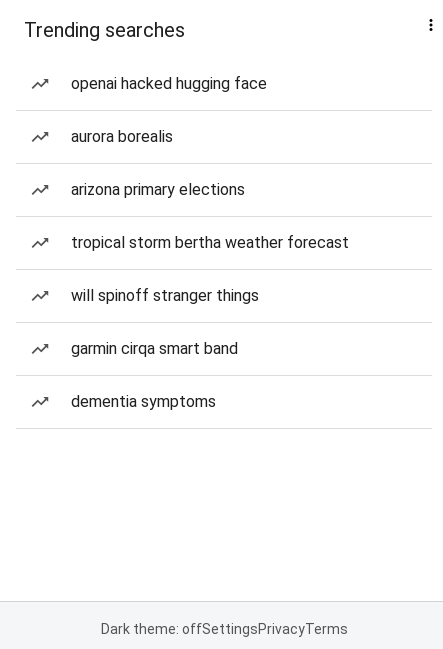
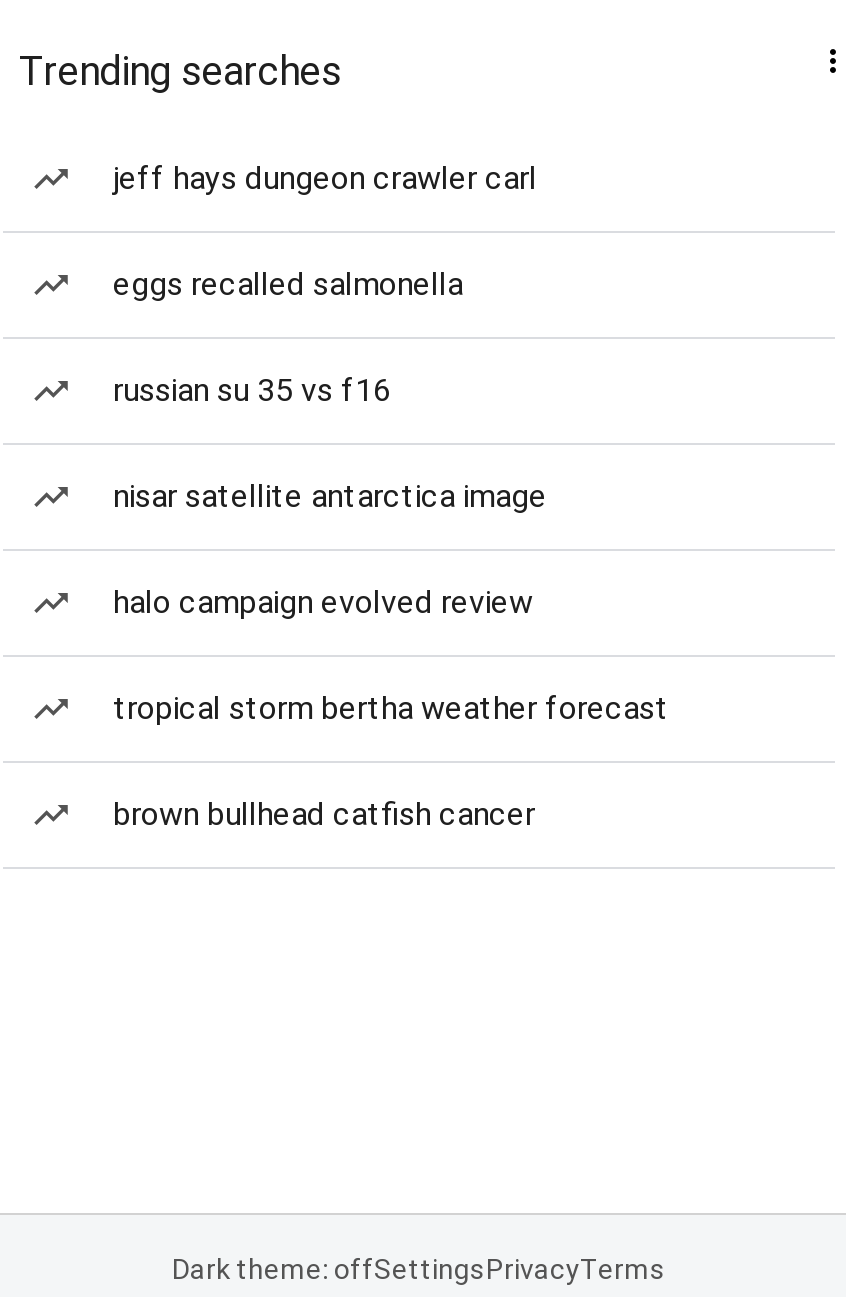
[71,74,267,199] openai hacked hugging face | aurora borealis | arizona primary elections -> [113,159,547,621] jeff hays dungeon crawler carl | eggs recalled salmonella | russian su 35 vs f16 | nisar satellite antarctica image | halo campaign evolved review
moved [71,233,349,252] -> [113,689,669,727]: tropical storm bertha weather forecast
[71,286,259,411] will spinoff stranger things | garmin cirqa smart band | dementia symptoms -> [113,795,535,833] brown bullhead catfish cancer

